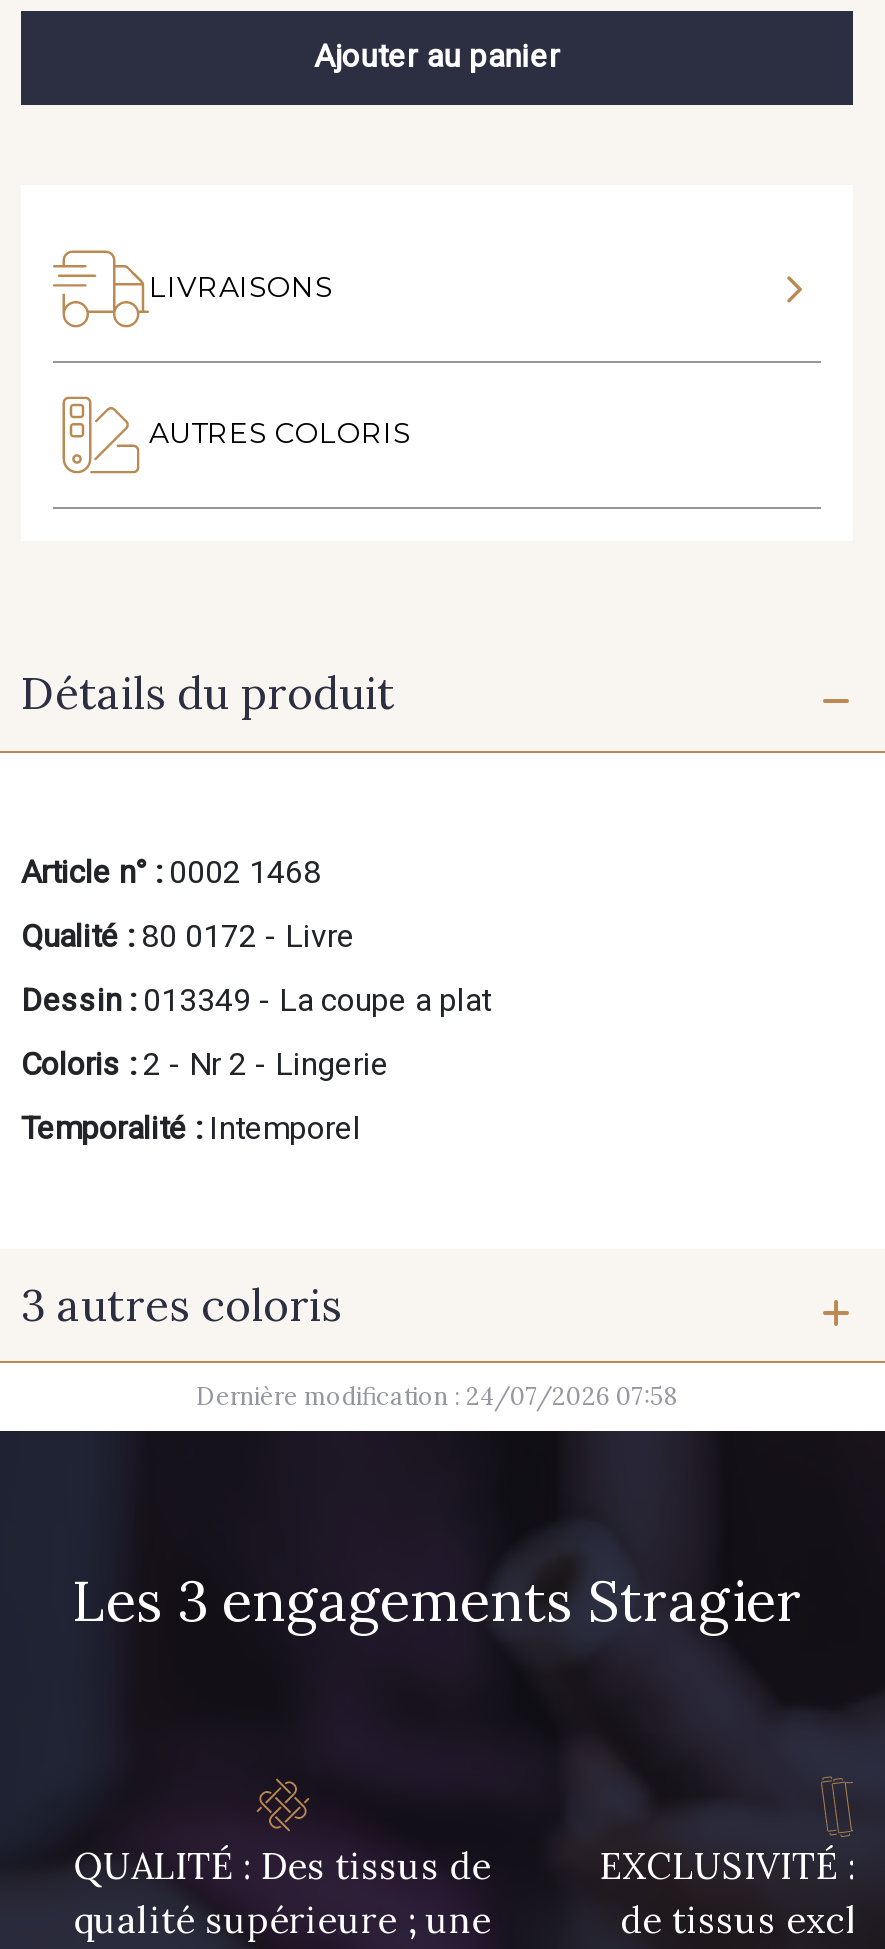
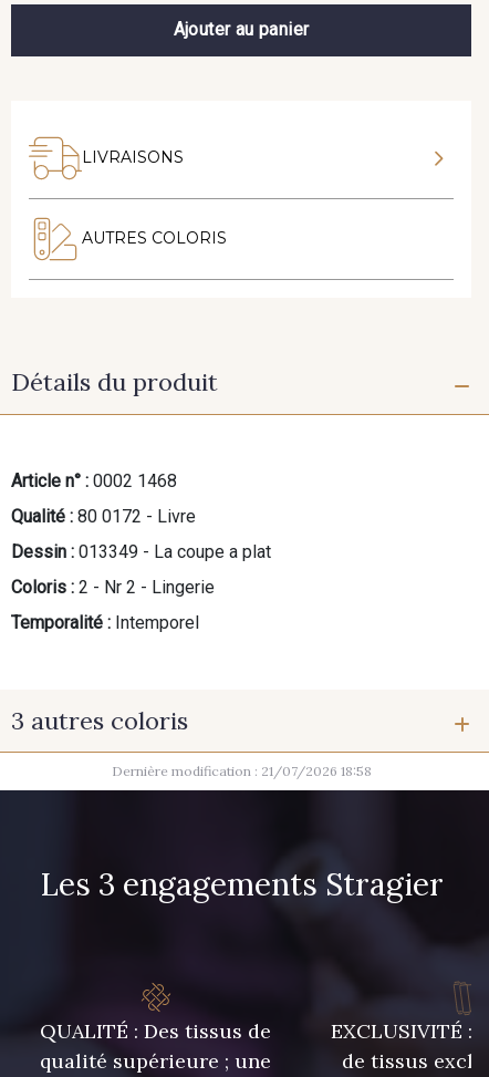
[196,1381,678,1411] Dernière modification : 24/07/2026 07:58 -> [111,763,371,779] Dernière modification : 21/07/2026 18:58

